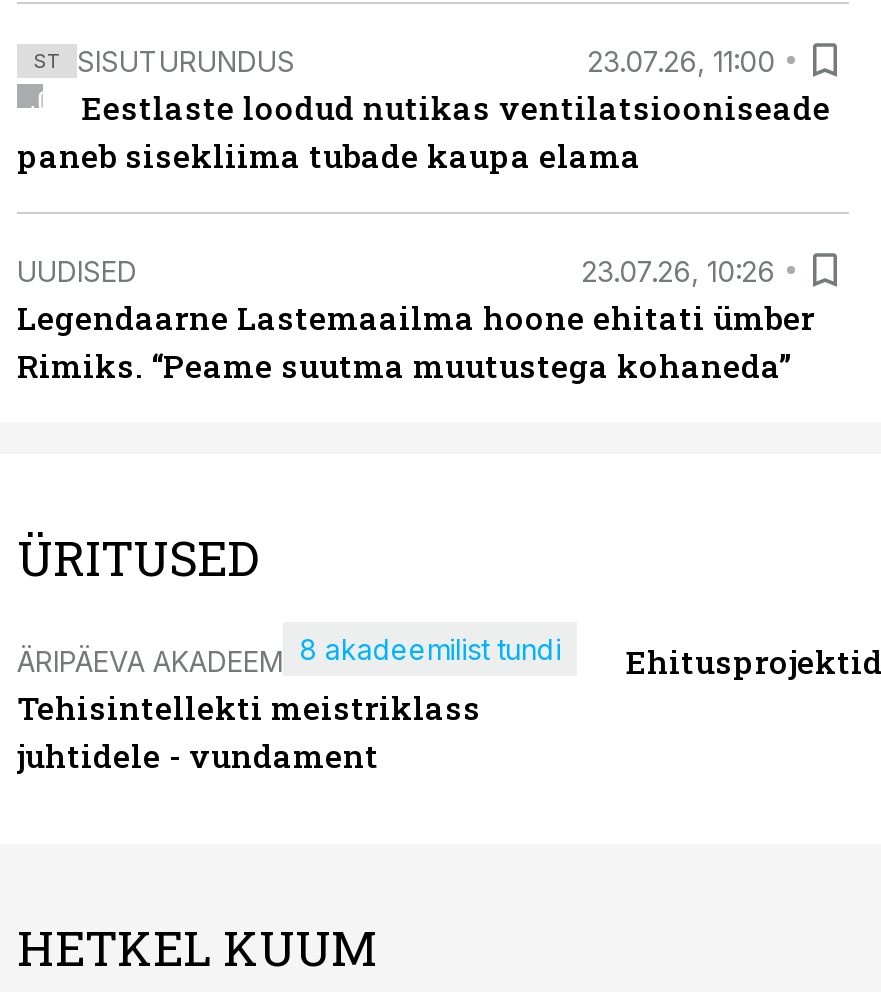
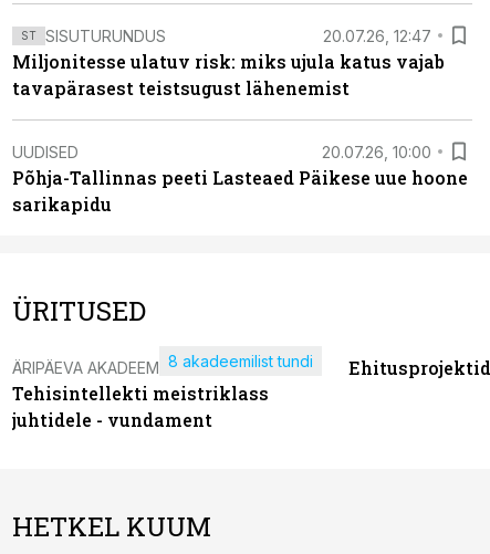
[17,43,831,176] 23.07.26, 11:00 | Eestlaste loodud nutikas ventilatsiooniseade | paneb sisekliima tubade kaupa elama -> [12,26,445,100] 20.07.26, 12:47 | Miljonitesse ulatuv risk: miks ujula katus vajab | tavapärasest teistsugust lähenemist
[17,253,815,386] 23.07.26, 10:26 | Legendaarne Lastemaailma hoone ehitati ümber | Rimiks. “Peame suutma muutustega kohaneda” -> [12,142,468,216] 20.07.26, 10:00 | Põhja-Tallinnas peeti Lasteaed Päikese uue hoone | sarikapidu

